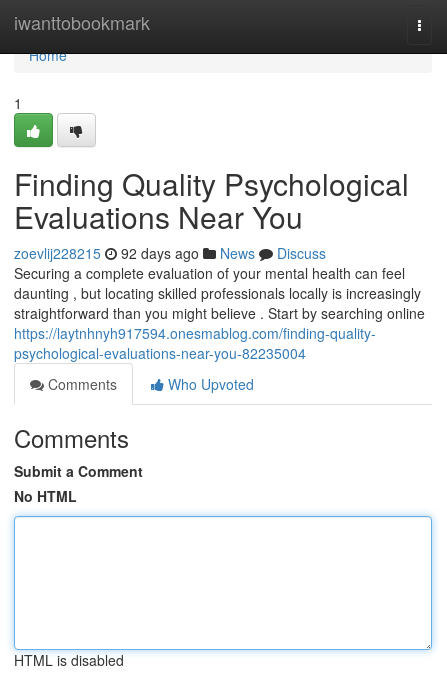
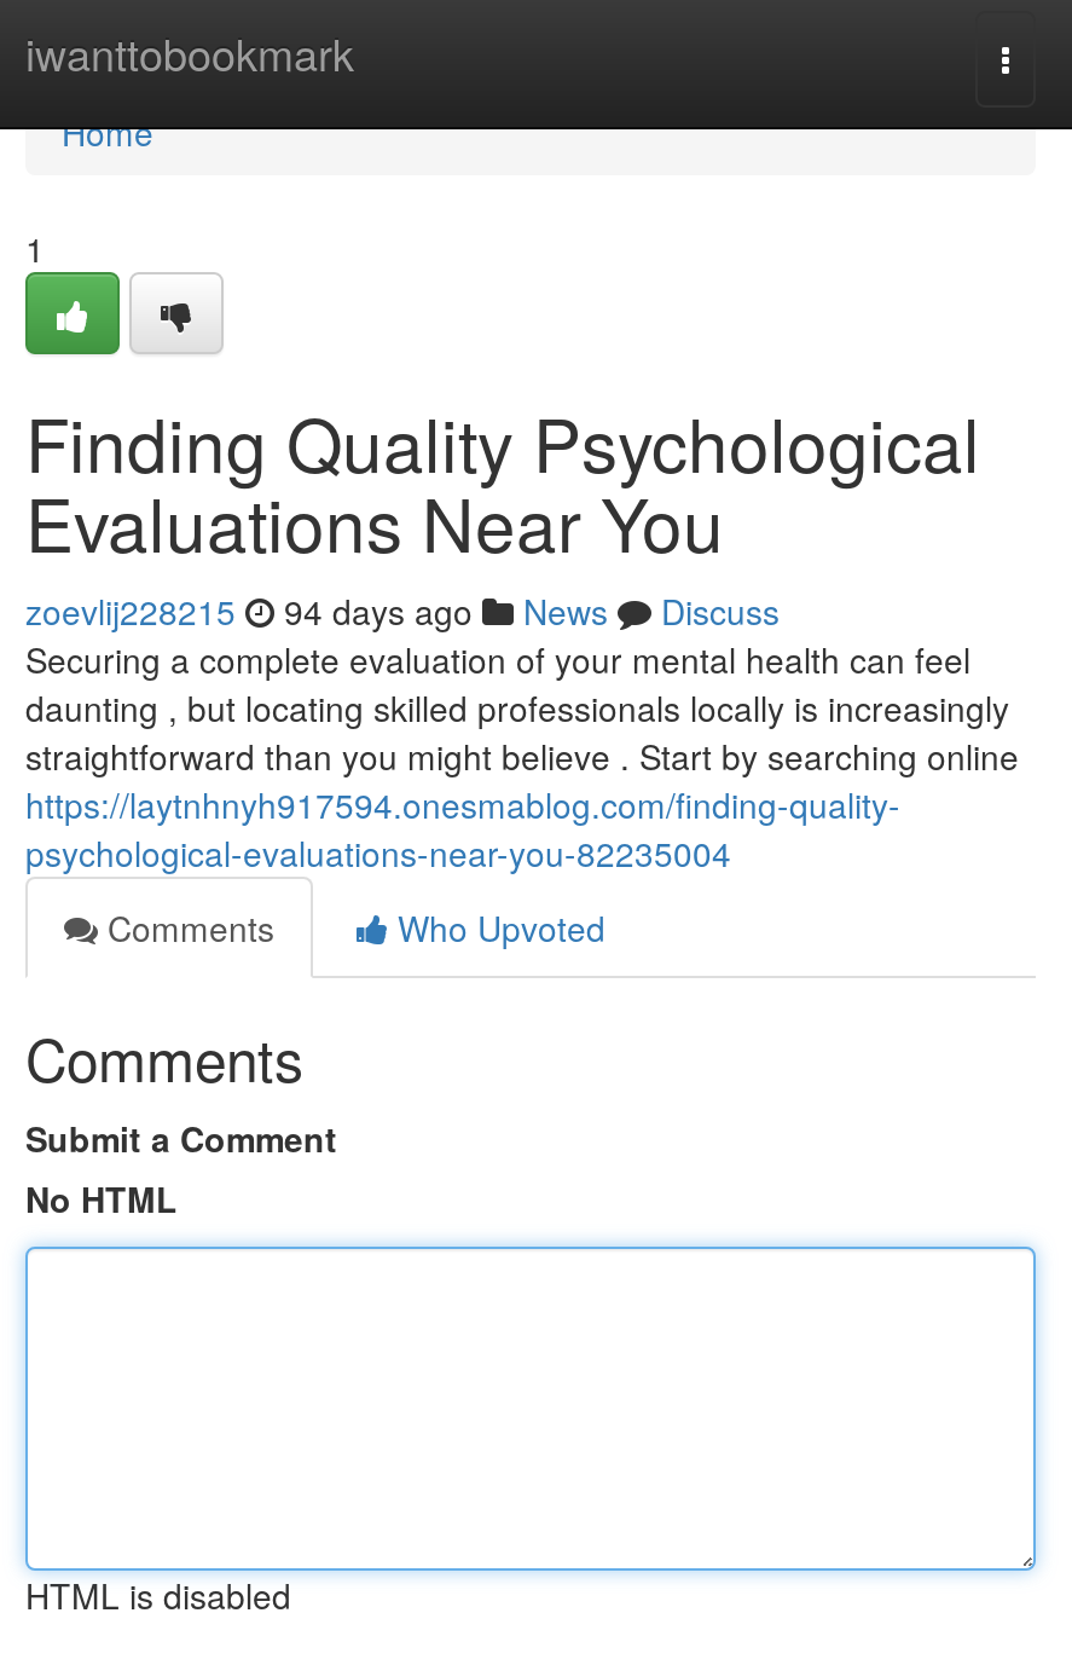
[14,243,326,263] zoevlij228215 92 days ago News Discuss -> [25,586,780,635] zoevlij228215 94 days ago News Discuss

